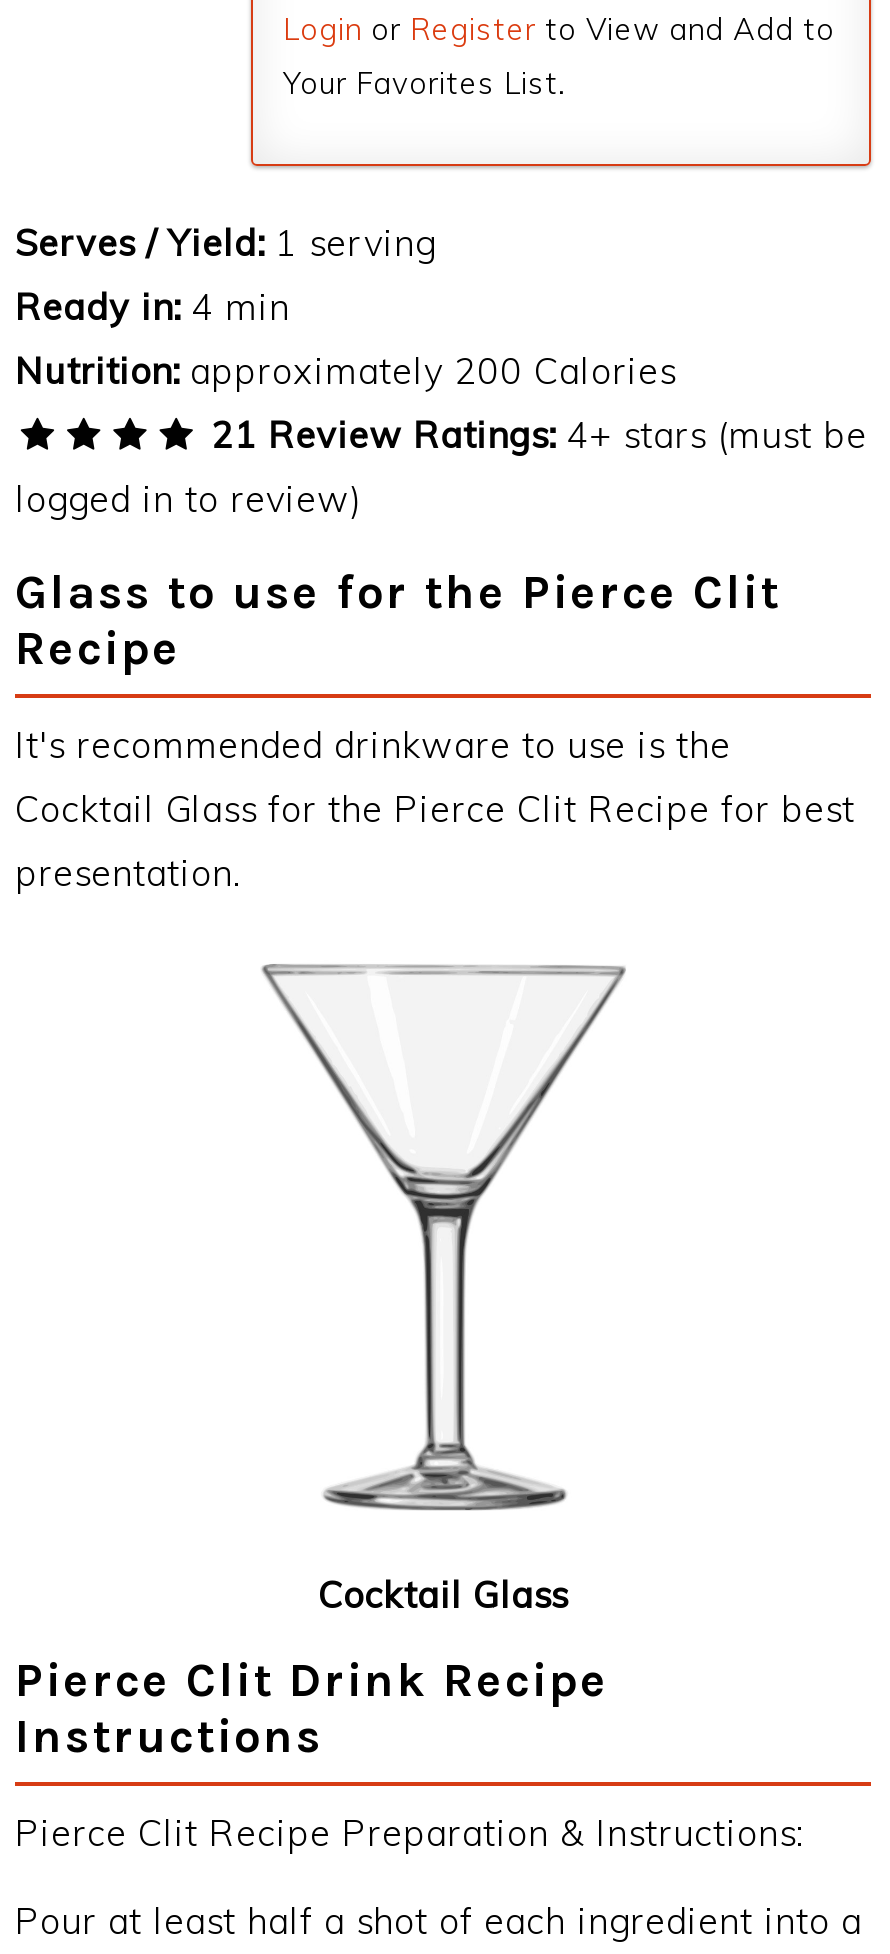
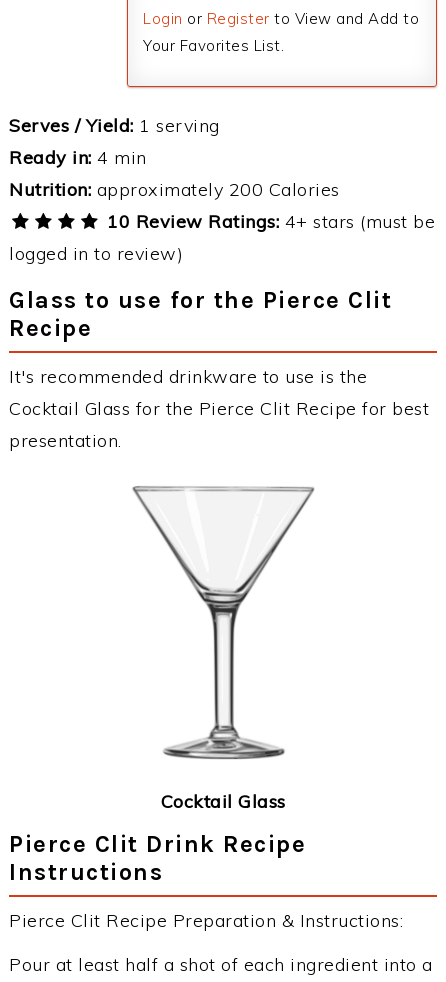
[200,412,867,458] 21 Review Ratings: 4+ stars (must be -> [102,210,435,233] 10 Review Ratings: 4+ stars (must be

